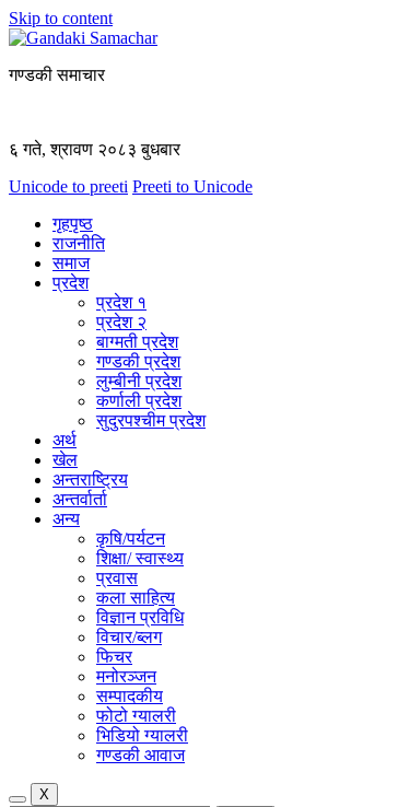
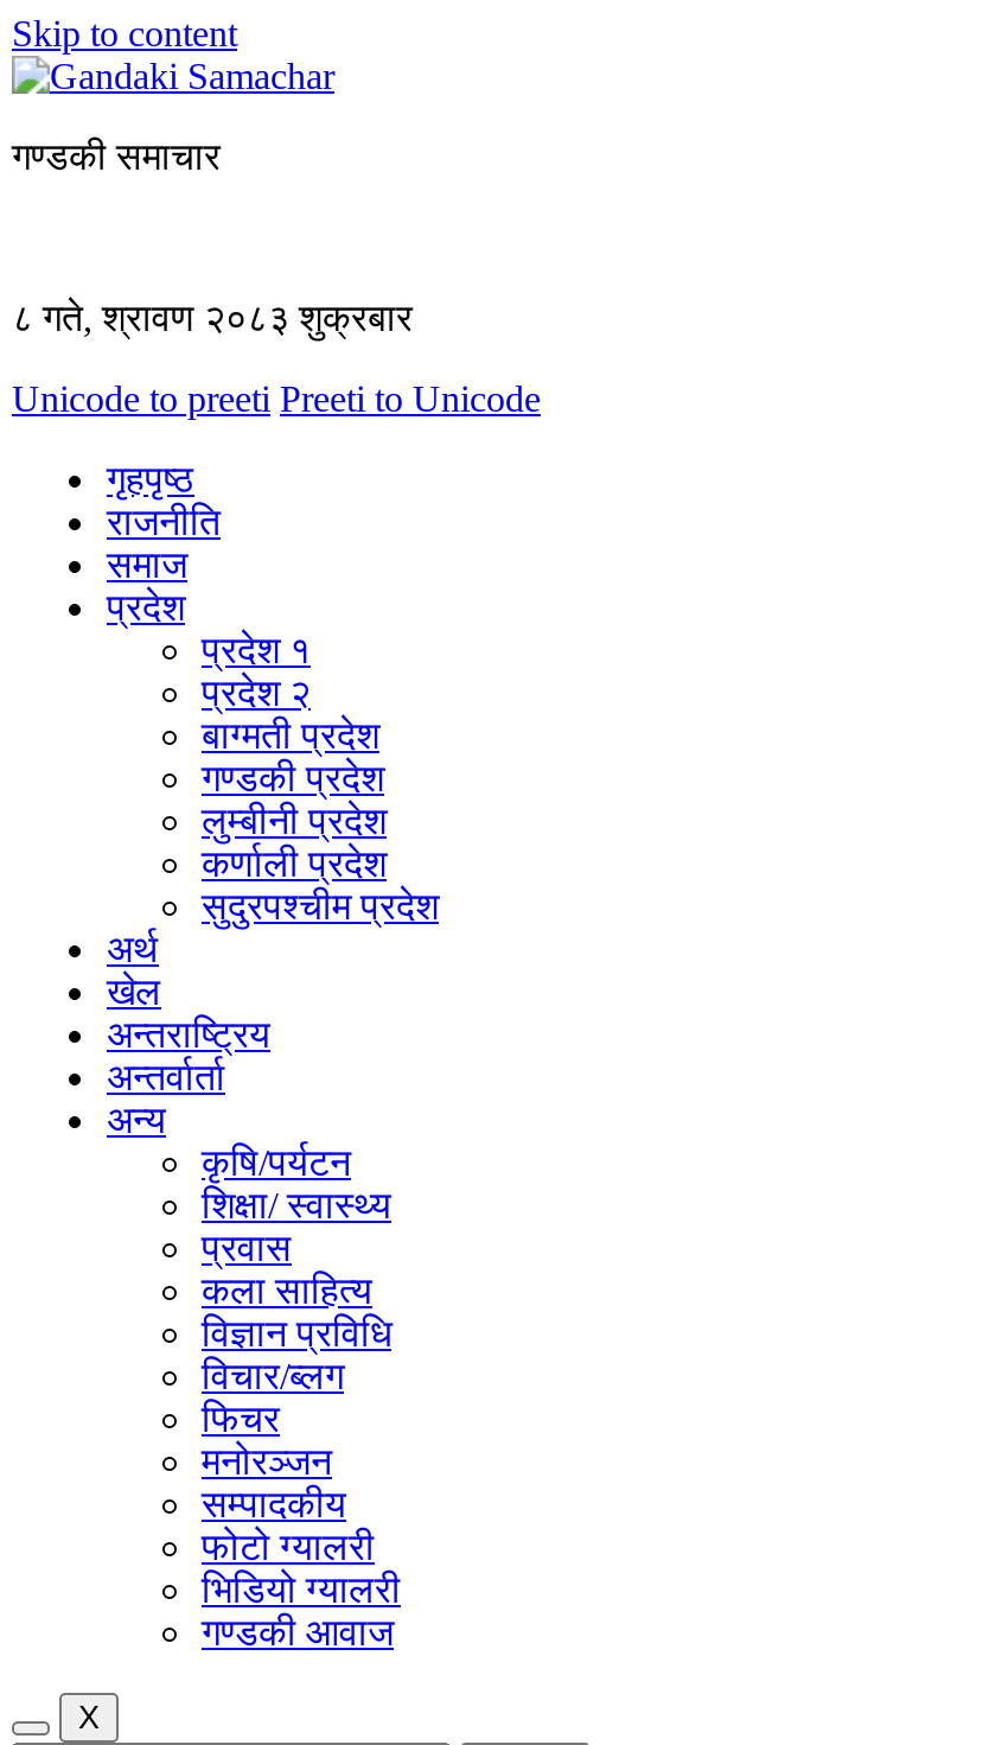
[9,140,180,159] ६ गते, श्रावण २०८३ बुधबार -> [12,298,413,338] ८ गते, श्रावण २०८३ शुक्रबार

